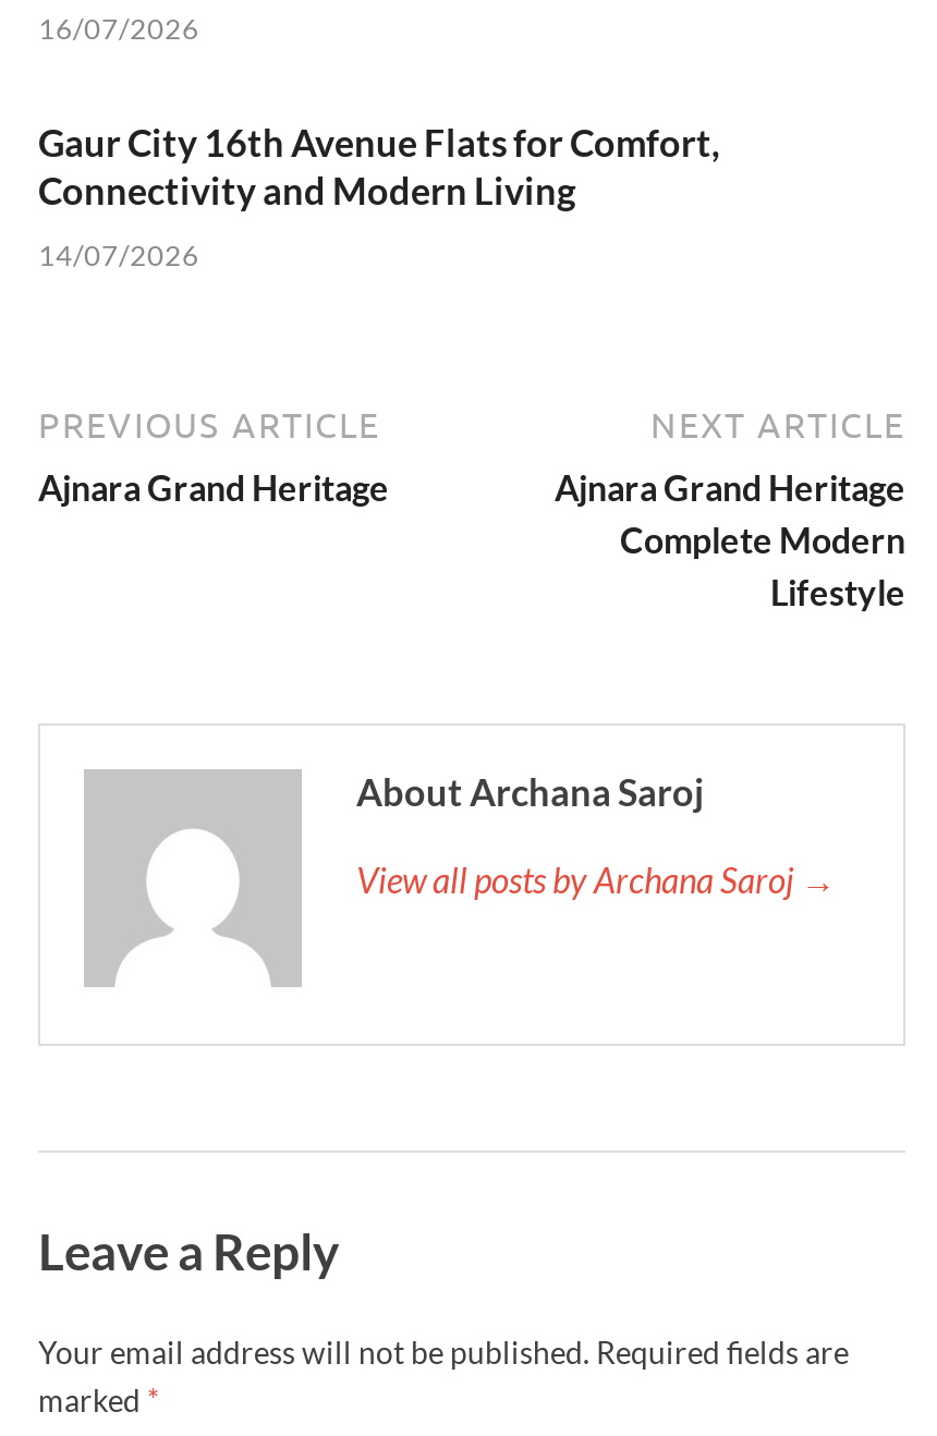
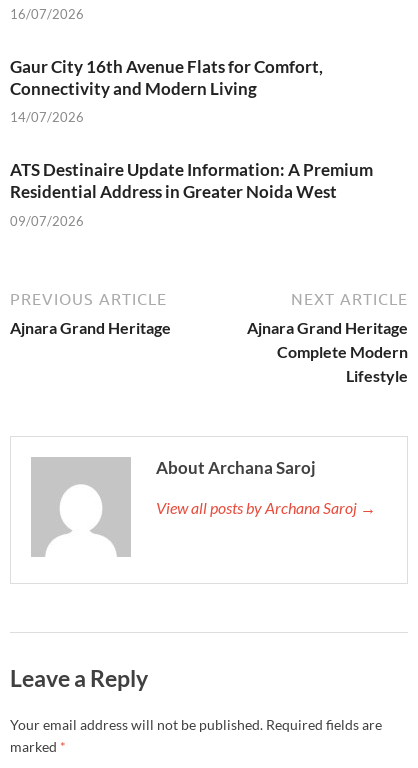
none -> [10,159,373,229] ATS Destinaire Update Information: A Premium | Residential Address in Greater Noida West | 09/07/2026

